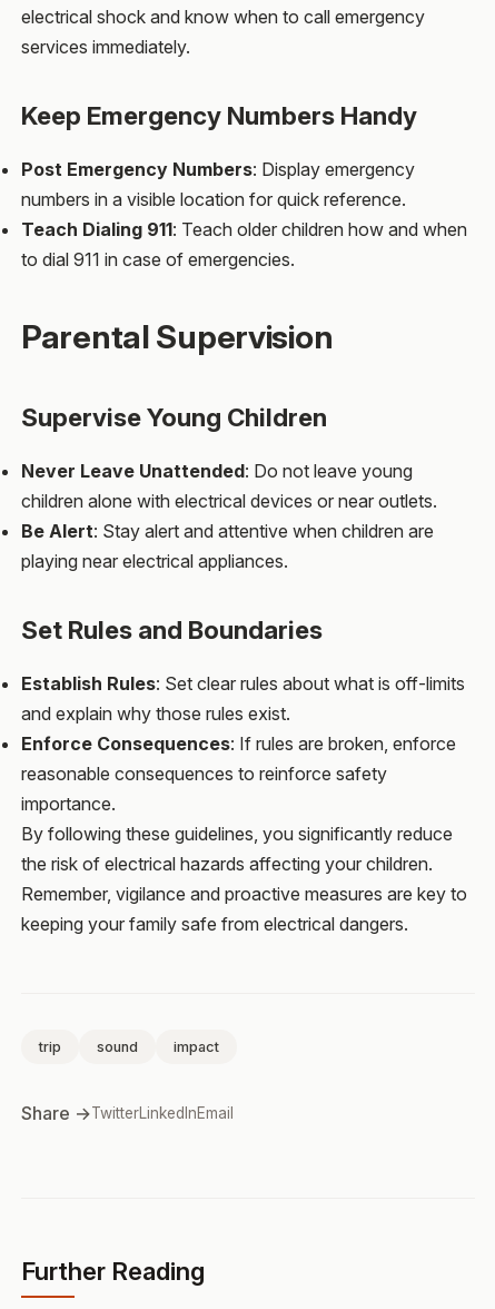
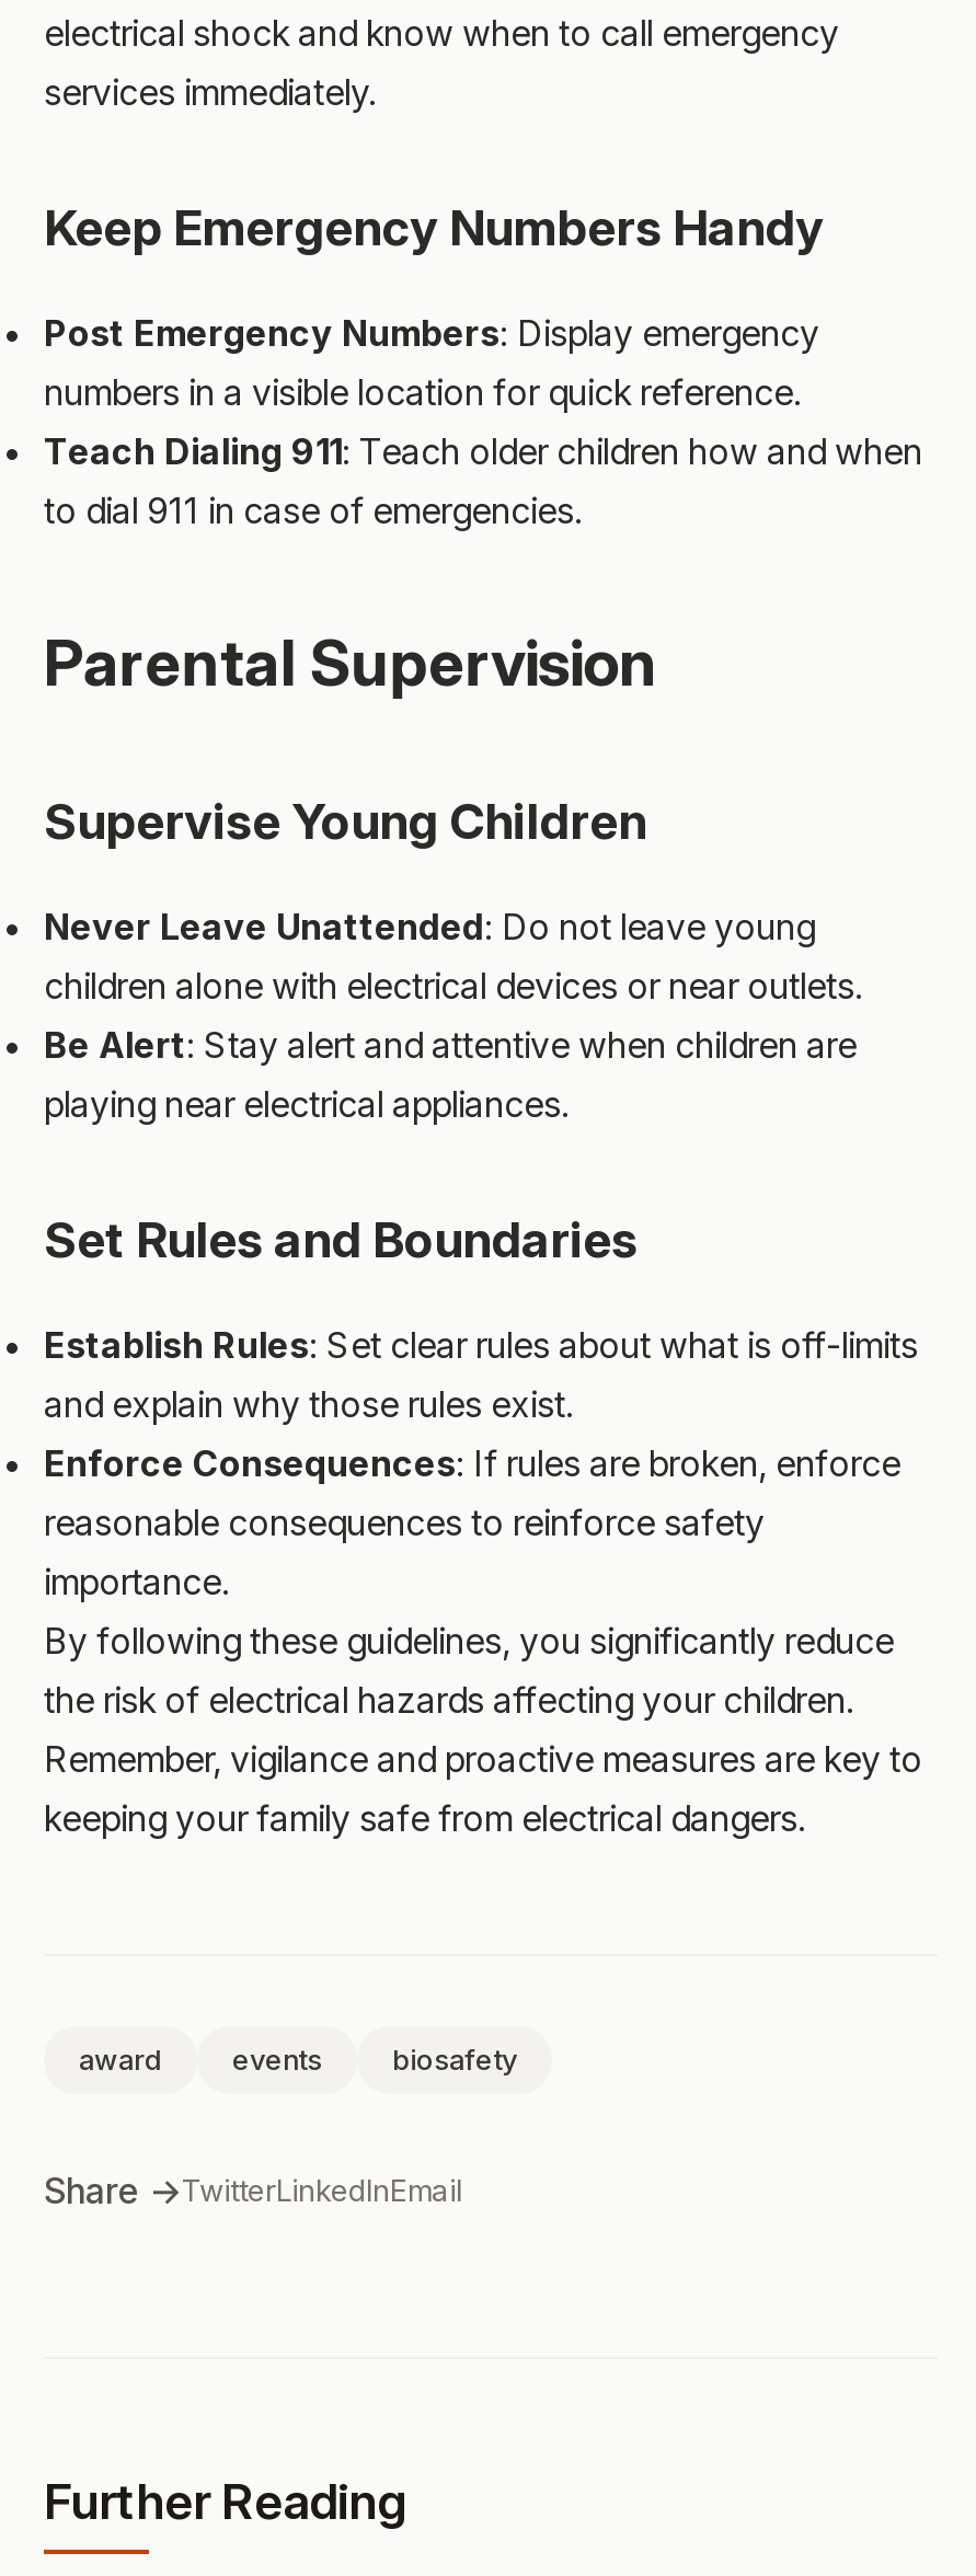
[39,1038,219,1055] trip | sound | impact -> [79,2043,517,2075] award | events | biosafety

